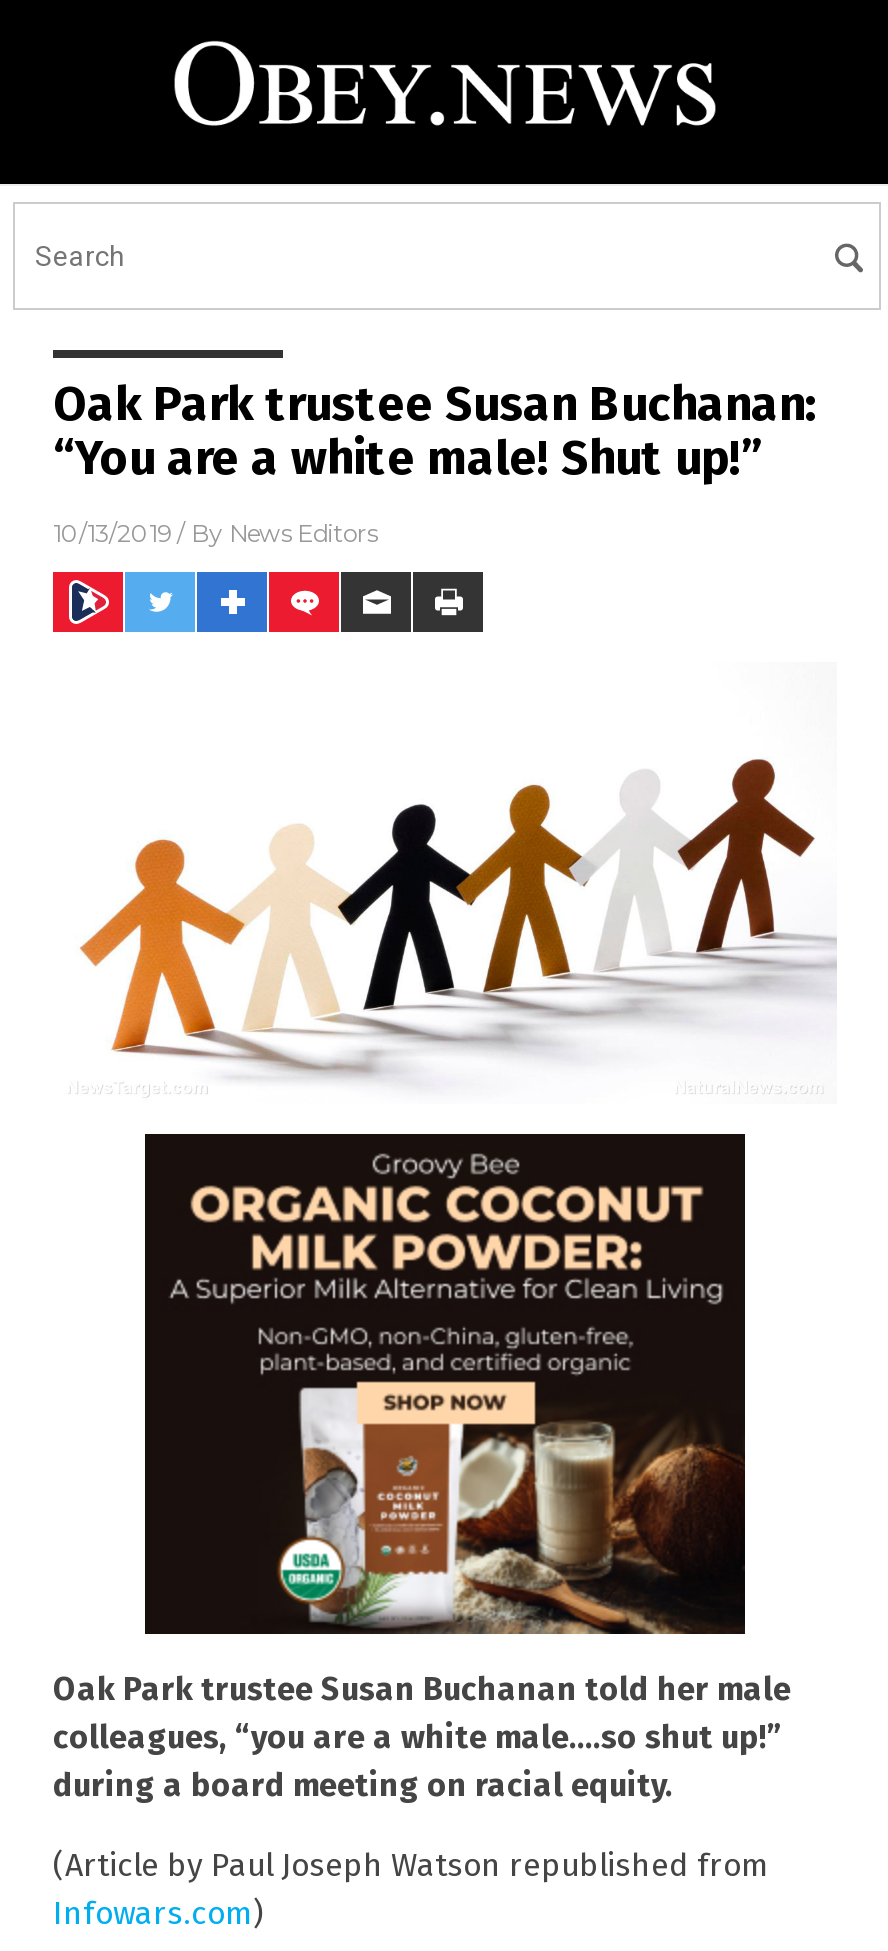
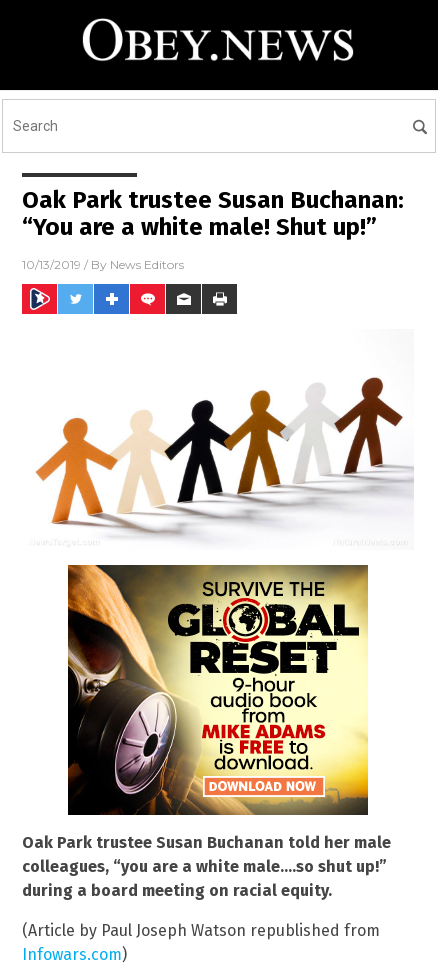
[143,1132,747,1634] [image] -> [67,564,369,815] [image]

